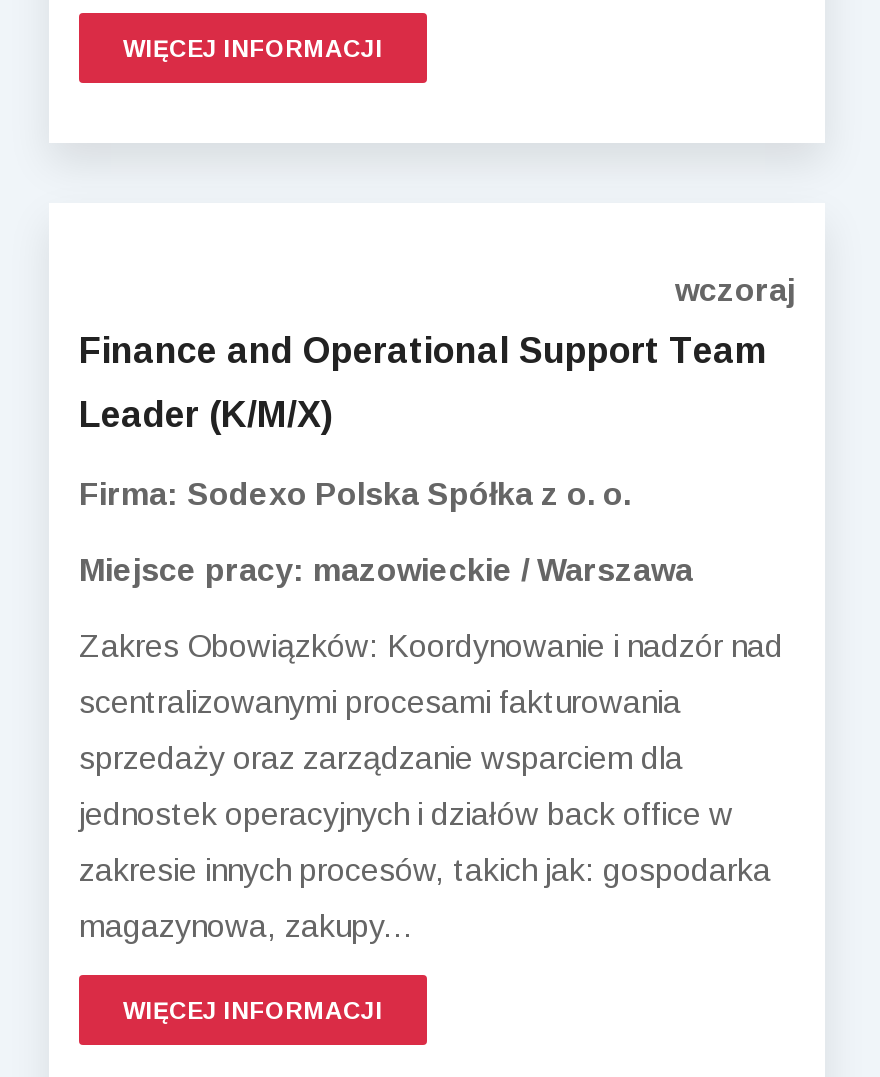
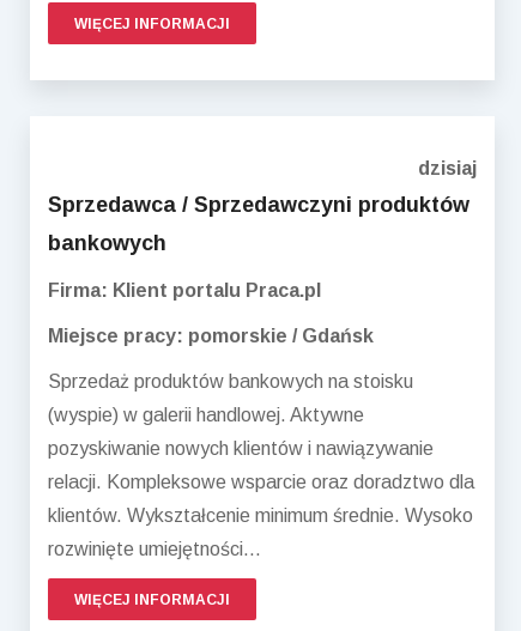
[675,273,795,307] wczoraj -> [418,158,477,179] dzisiaj
[79,331,767,371] Finance and Operational Support Team -> [48,193,469,217] Sprzedawca / Sprzedawczyni produktów
[79,395,333,435] Leader (K/M/X) -> [48,231,166,255] bankowych
[79,477,631,511] Firma: Sodexo Polska Spółka z o. o. -> [48,280,321,301] Firma: Klient portalu Praca.pl
[79,553,693,587] Miejsce pracy: mazowieckie / Warszawa -> [48,326,374,346] Miejsce pracy: pomorskie / Gdańsk
[79,629,783,663] Zakres Obowiązków: Koordynowanie i nadzór nad -> [48,371,413,392] Sprzedaż produktów bankowych na stoisku
[79,685,681,719] scentralizowanymi procesami fakturowania -> [48,405,364,425] (wyspie) w galerii handlowej. Aktywne
[79,741,683,775] sprzedaży oraz zarządzanie wsparciem dla -> [48,438,434,459] pozyskiwanie nowych klientów i nawiązywanie
[79,797,733,831] jednostek operacyjnych i działów back office w -> [48,472,474,492] relacji. Kompleksowe wsparcie oraz doradztwo dla
[79,853,771,887] zakresie innych procesów, takich jak: gospodarka -> [48,505,473,526] klientów. Wykształcenie minimum średnie. Wysoko
[79,909,413,943] magazynowa, zakupy... -> [48,539,261,559] rozwinięte umiejętności...

